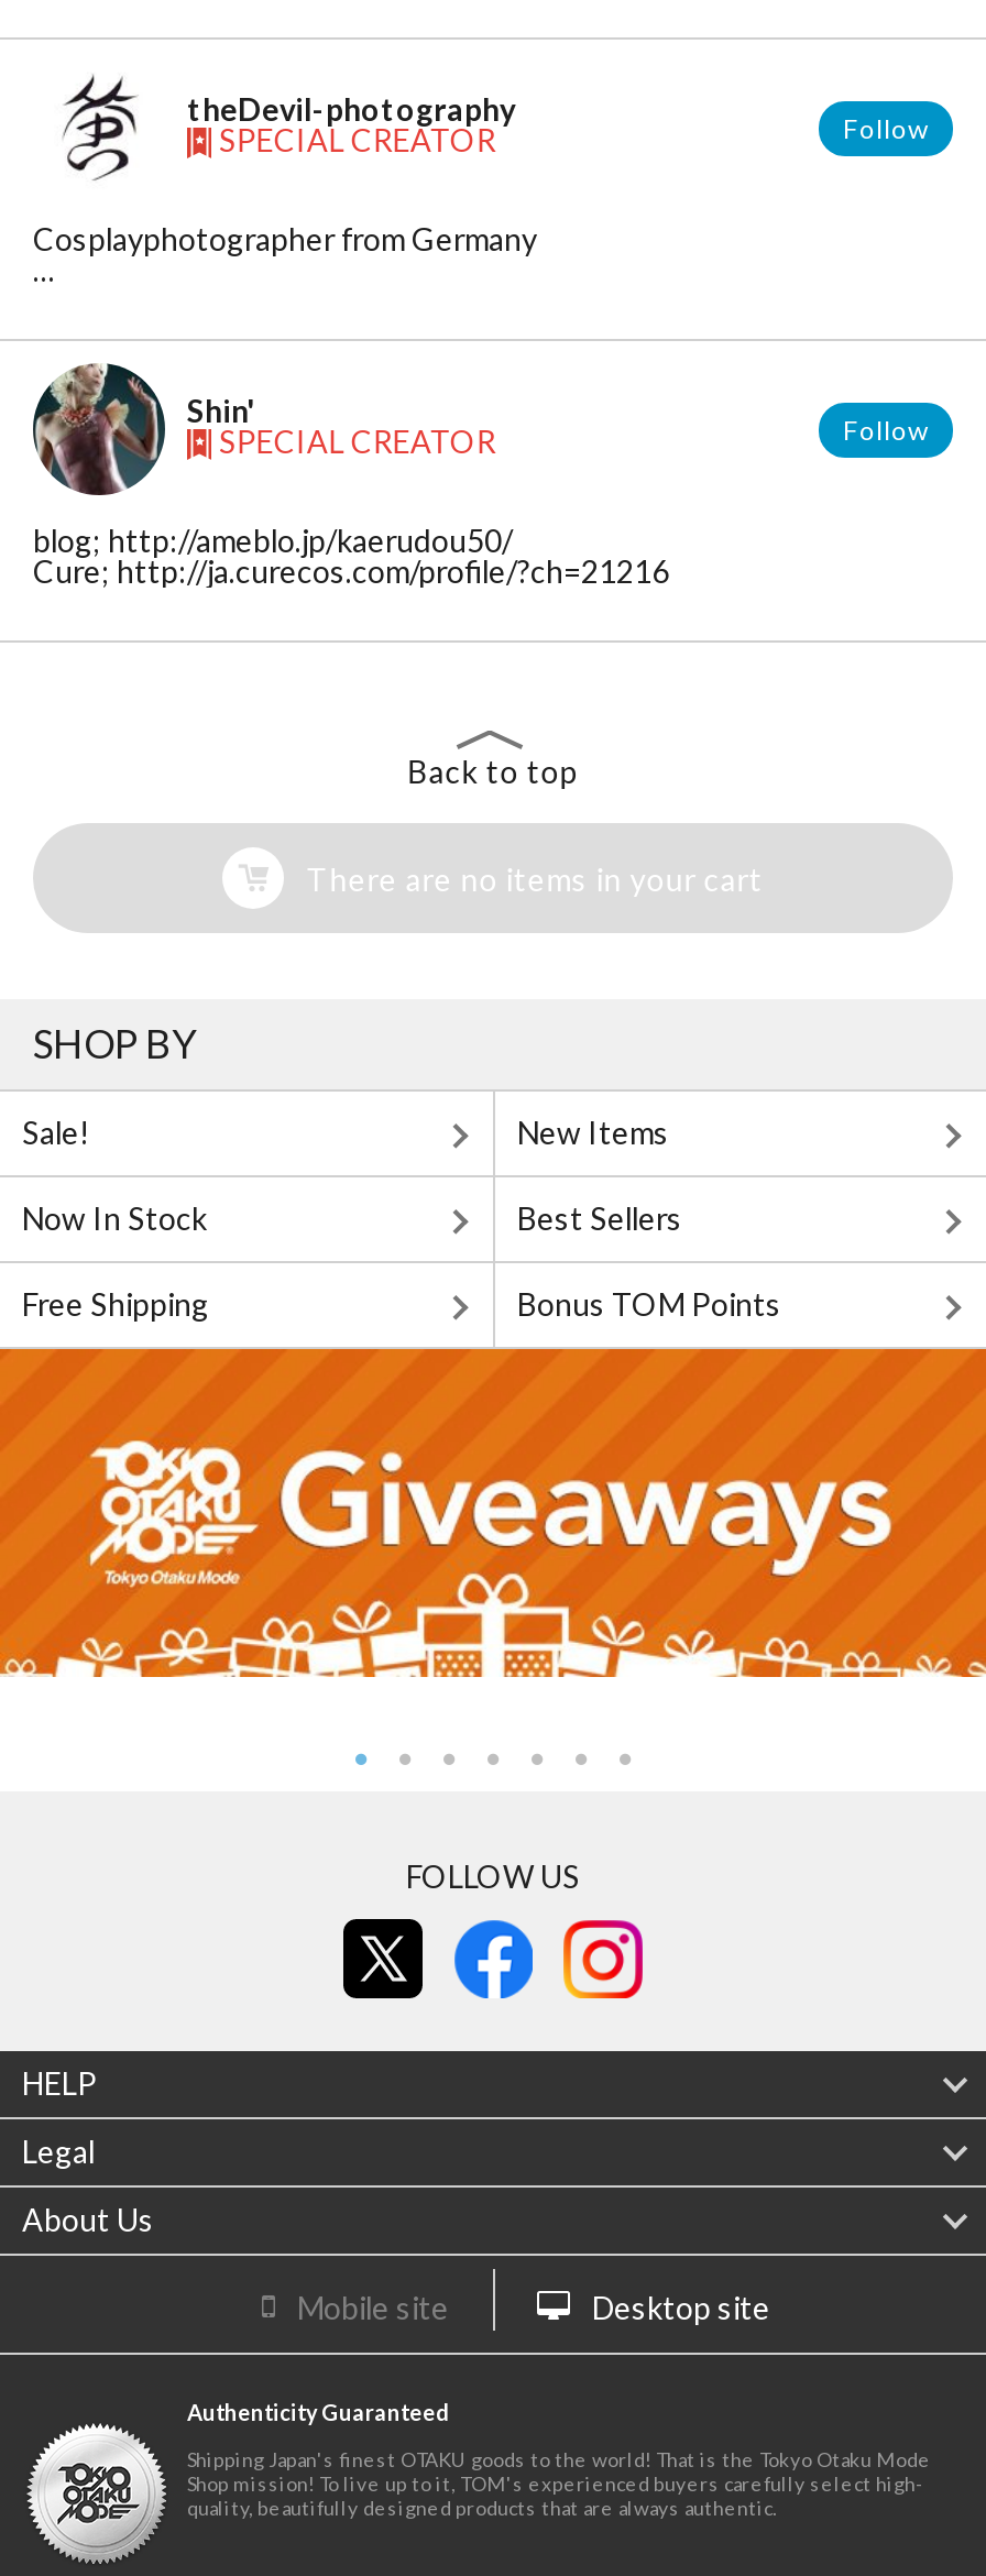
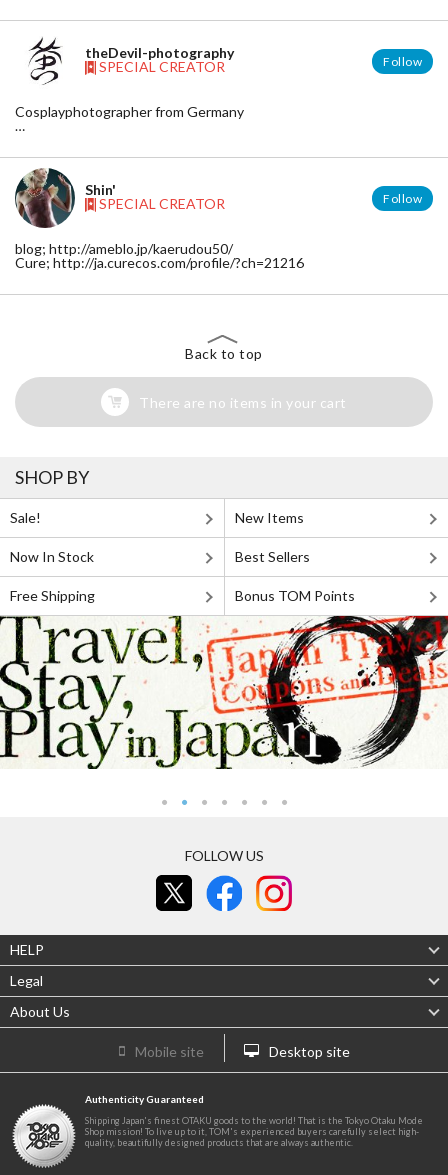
[7,1347,979,1686] [image] -> [3,615,445,770] [image]

